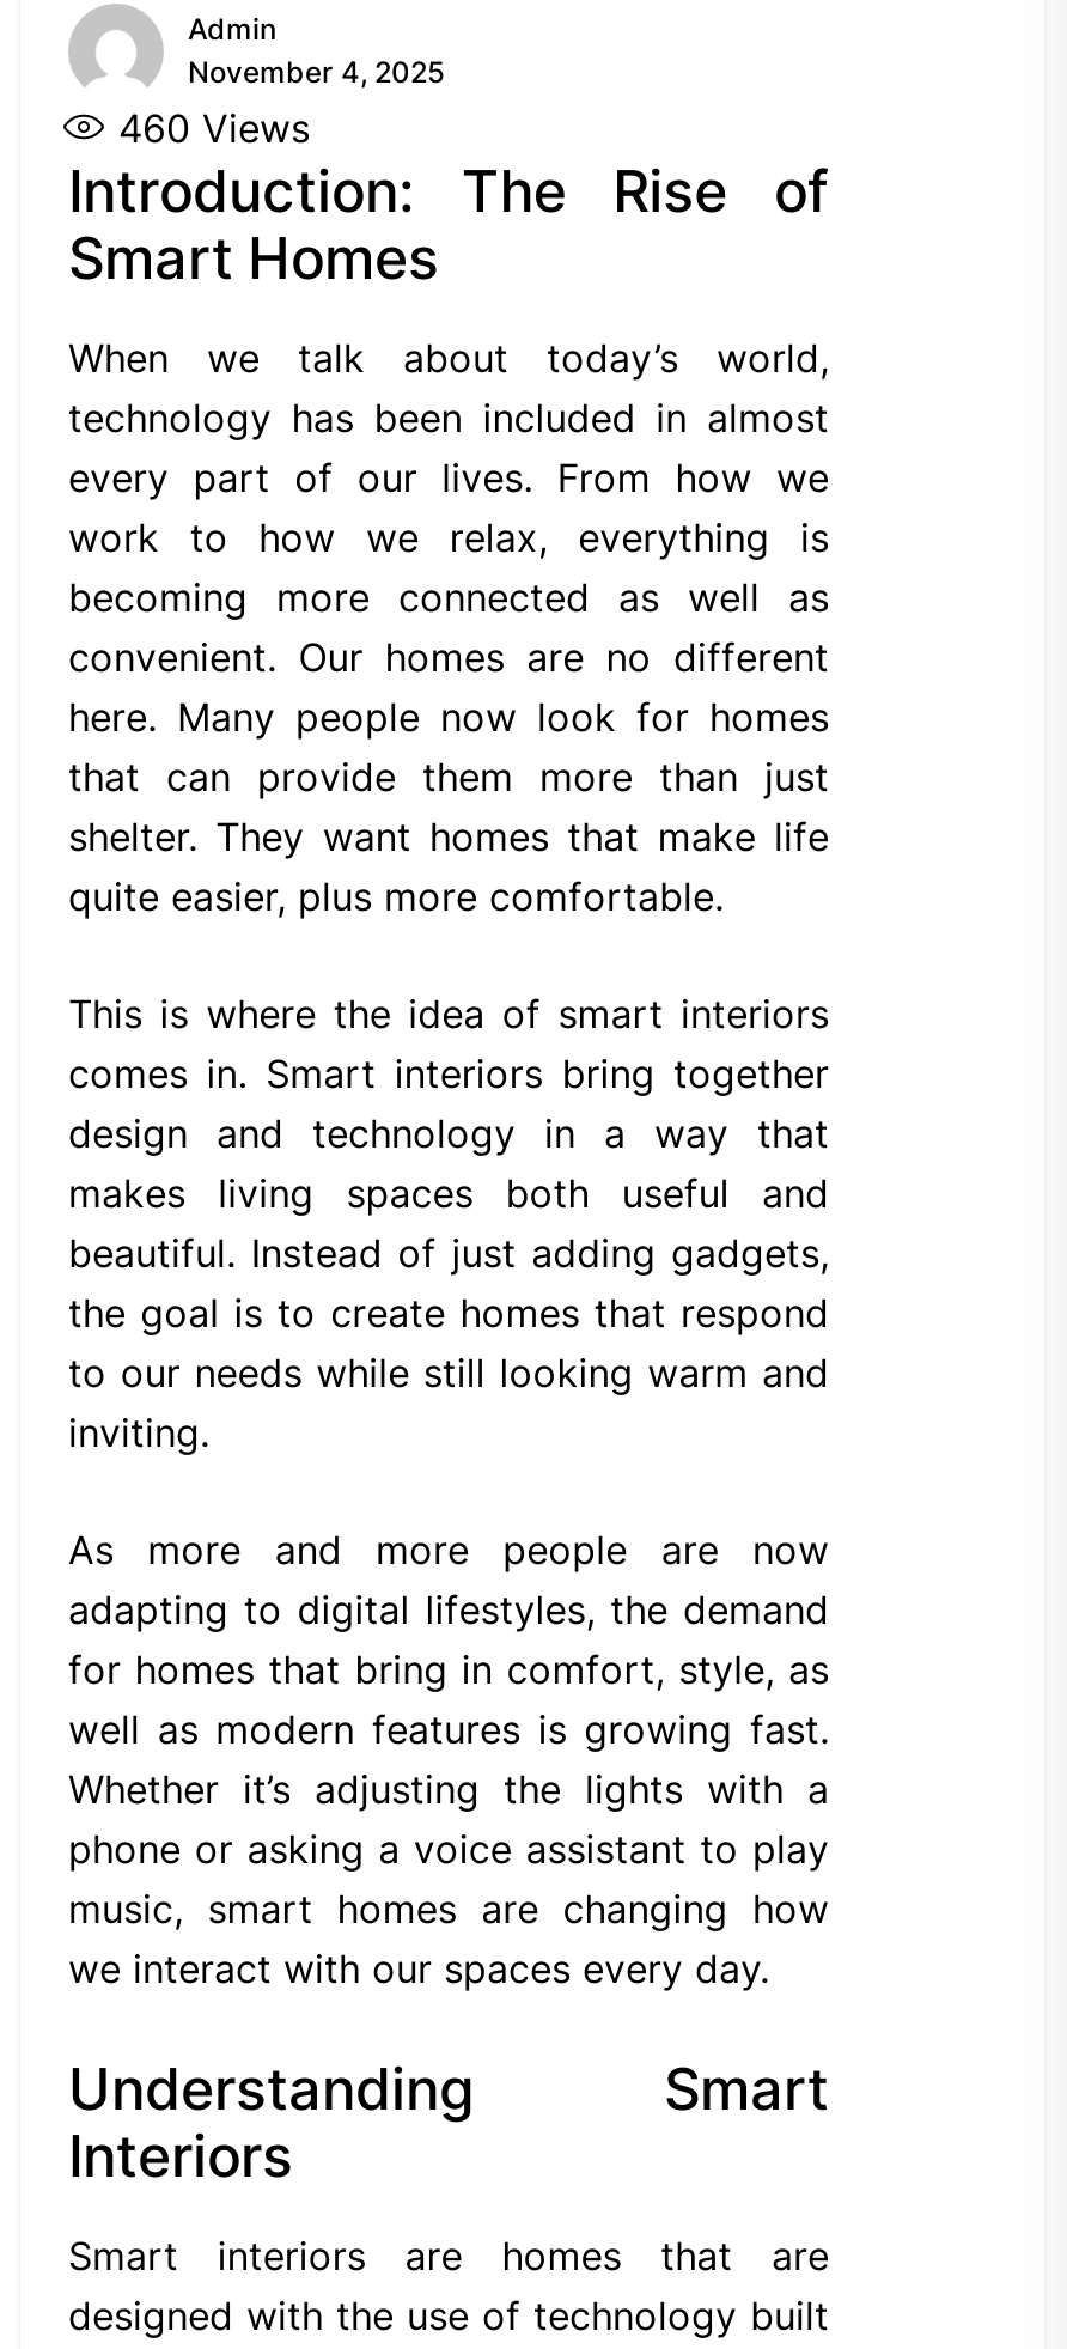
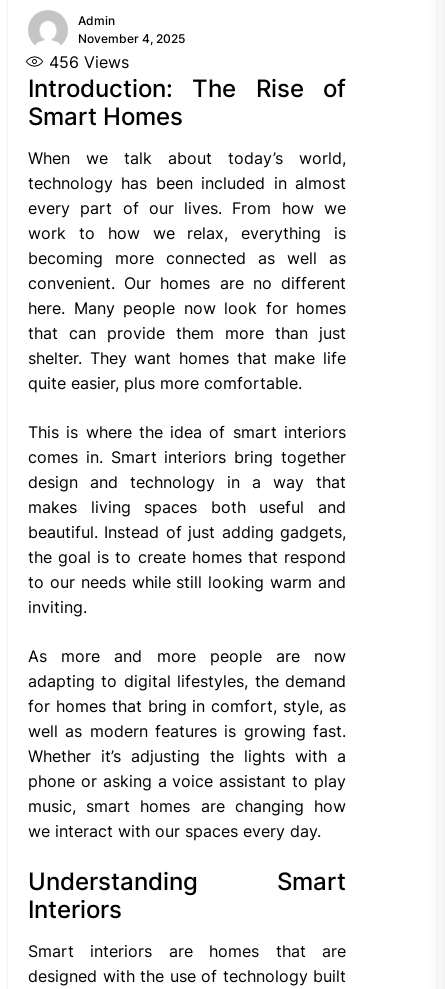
[118,106,310,153] 460 Views -> [49,52,129,72] 456 Views

